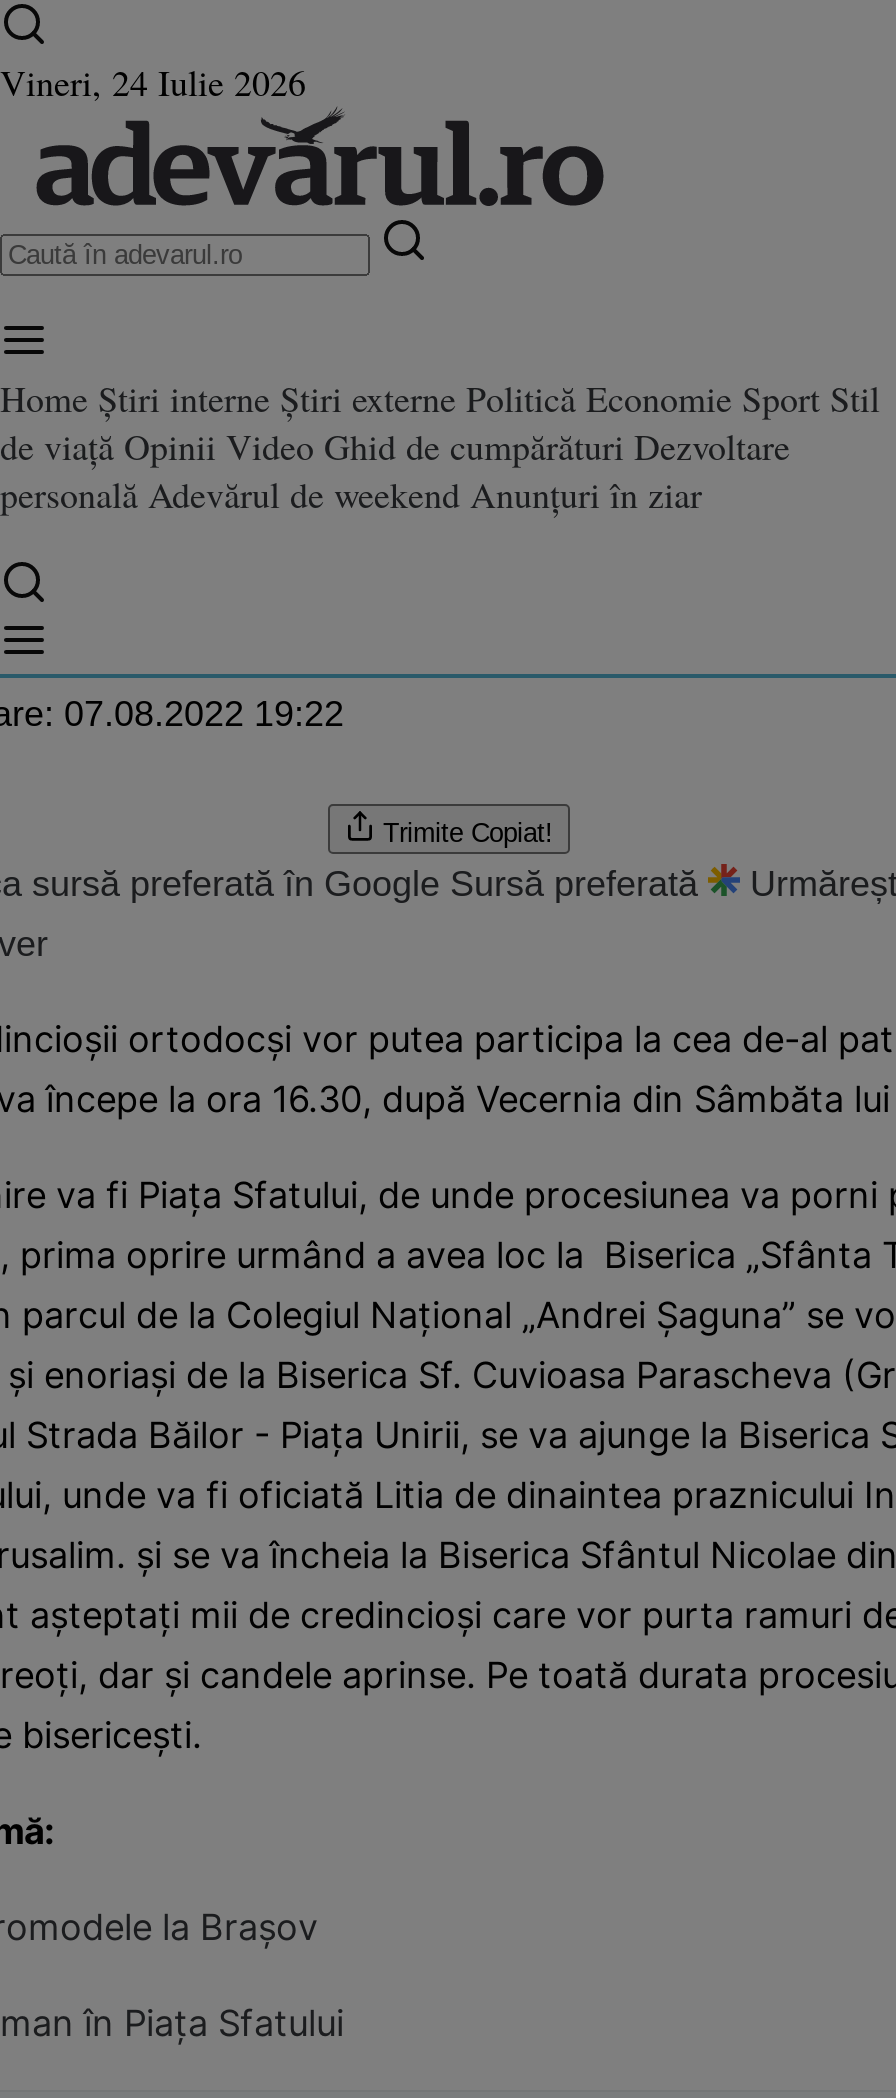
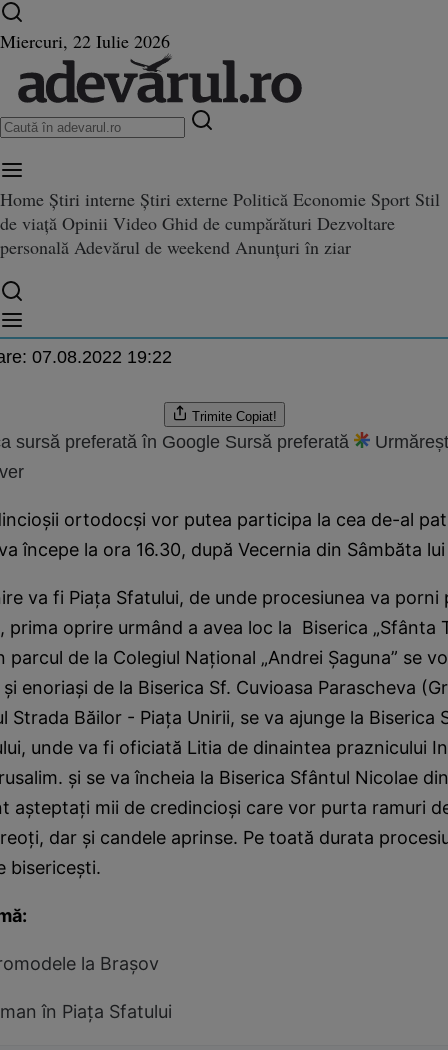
[0,58,306,106] Vineri, 24 Iulie 2026 -> [0,29,170,53] Miercuri, 22 Iulie 2026

